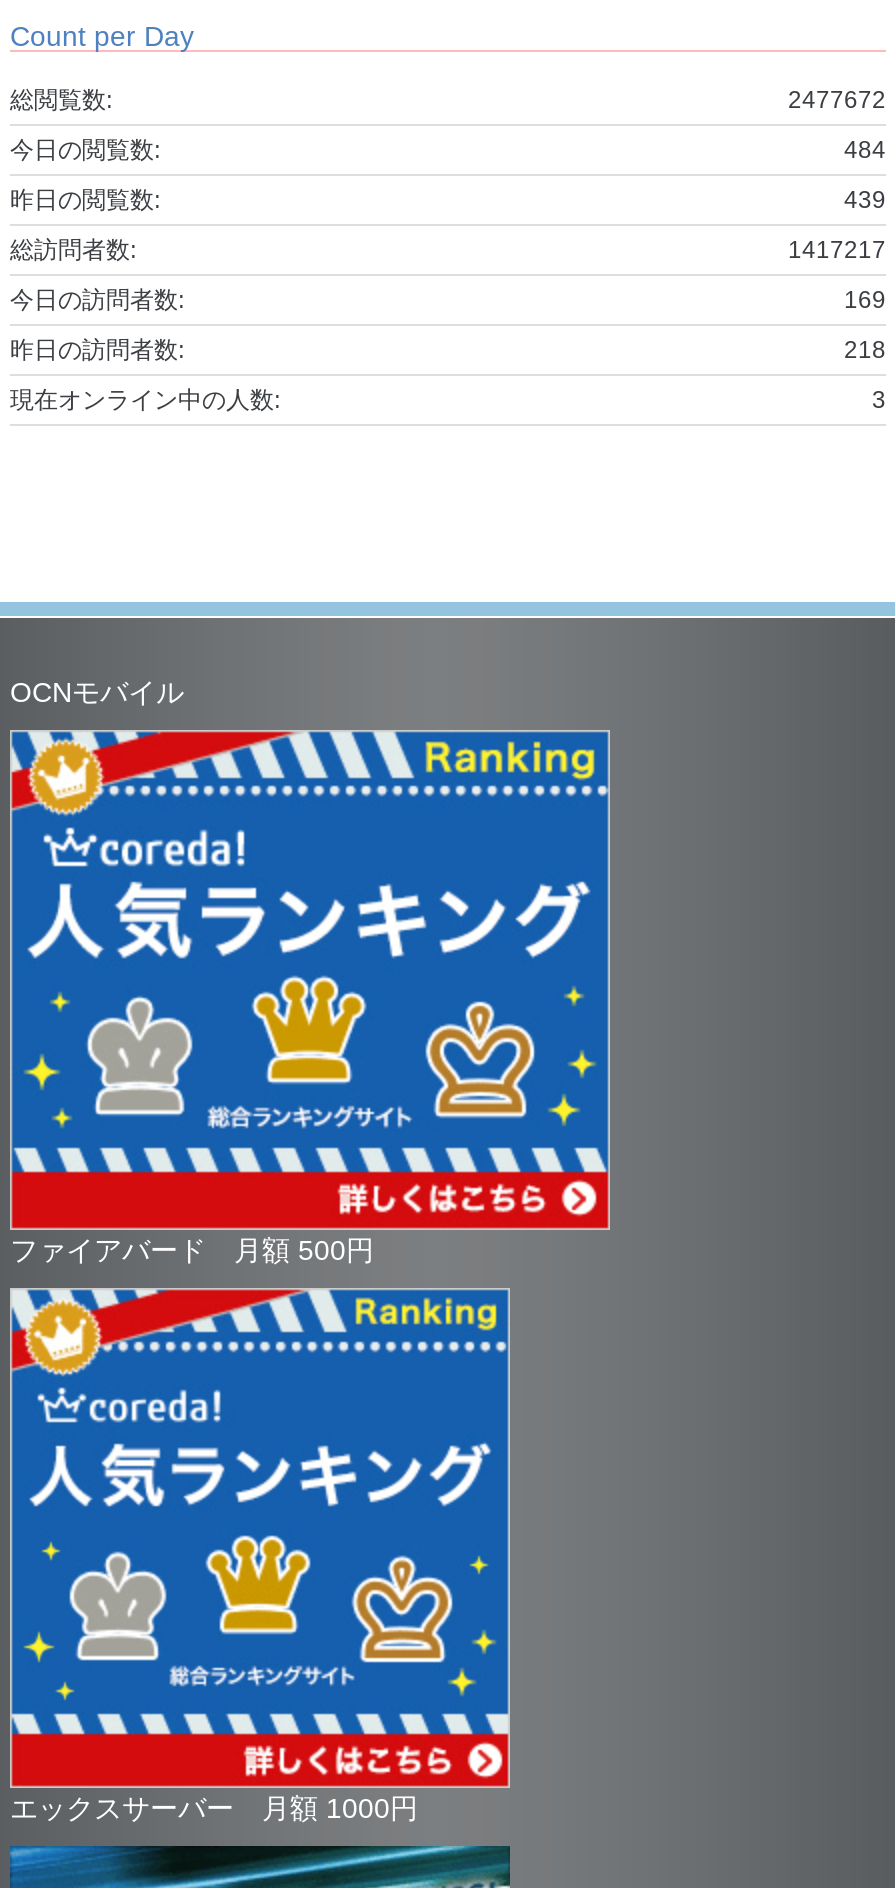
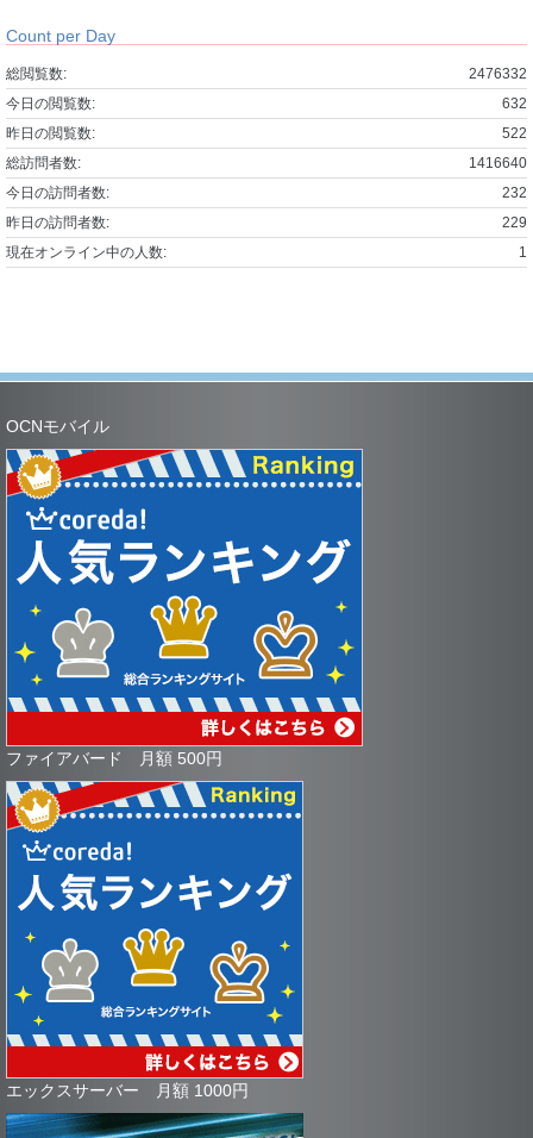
[788,85,886,113] 2477672 -> [469,65,527,82] 2476332
[844,135,886,163] 484 -> [502,95,527,112] 632
[844,185,886,213] 439 -> [502,125,527,141] 522
[788,235,886,263] 1417217 -> [469,154,527,171] 1416640
[844,285,886,313] 169 -> [502,184,527,201] 232
[844,335,886,363] 218 -> [502,214,527,231] 229
[872,385,886,413] 3 -> [519,244,527,260] 1

